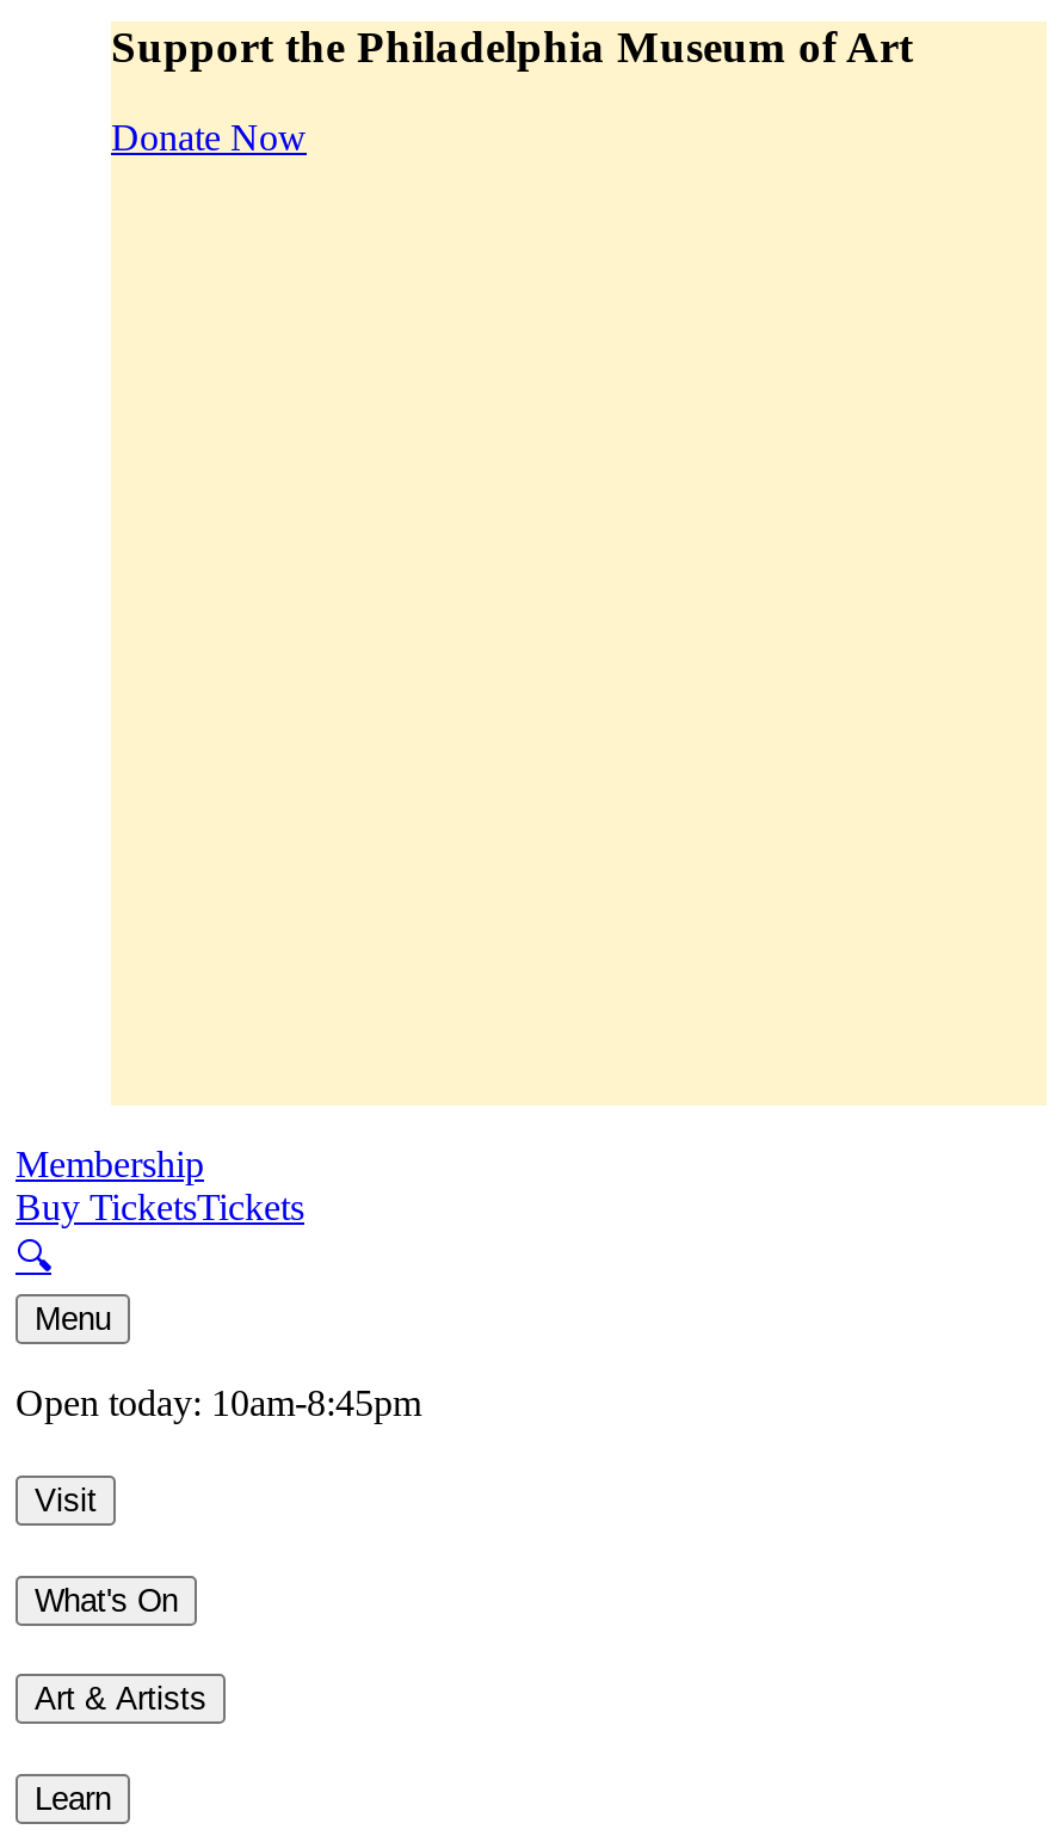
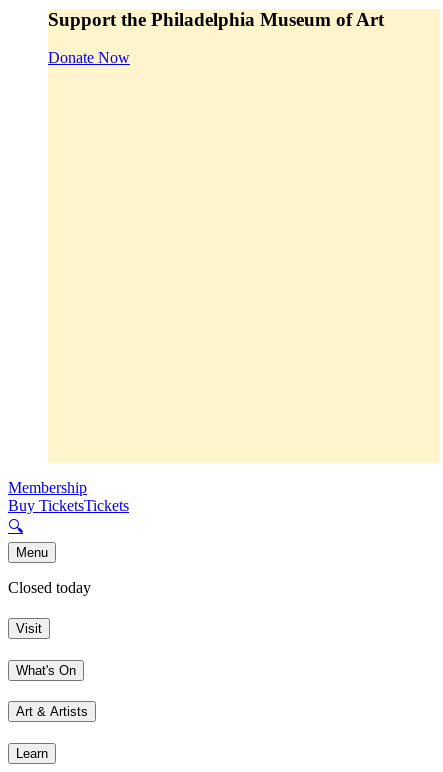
[16,1383,421,1424] Open today: 10am-8:45pm -> [8,579,91,596] Closed today

